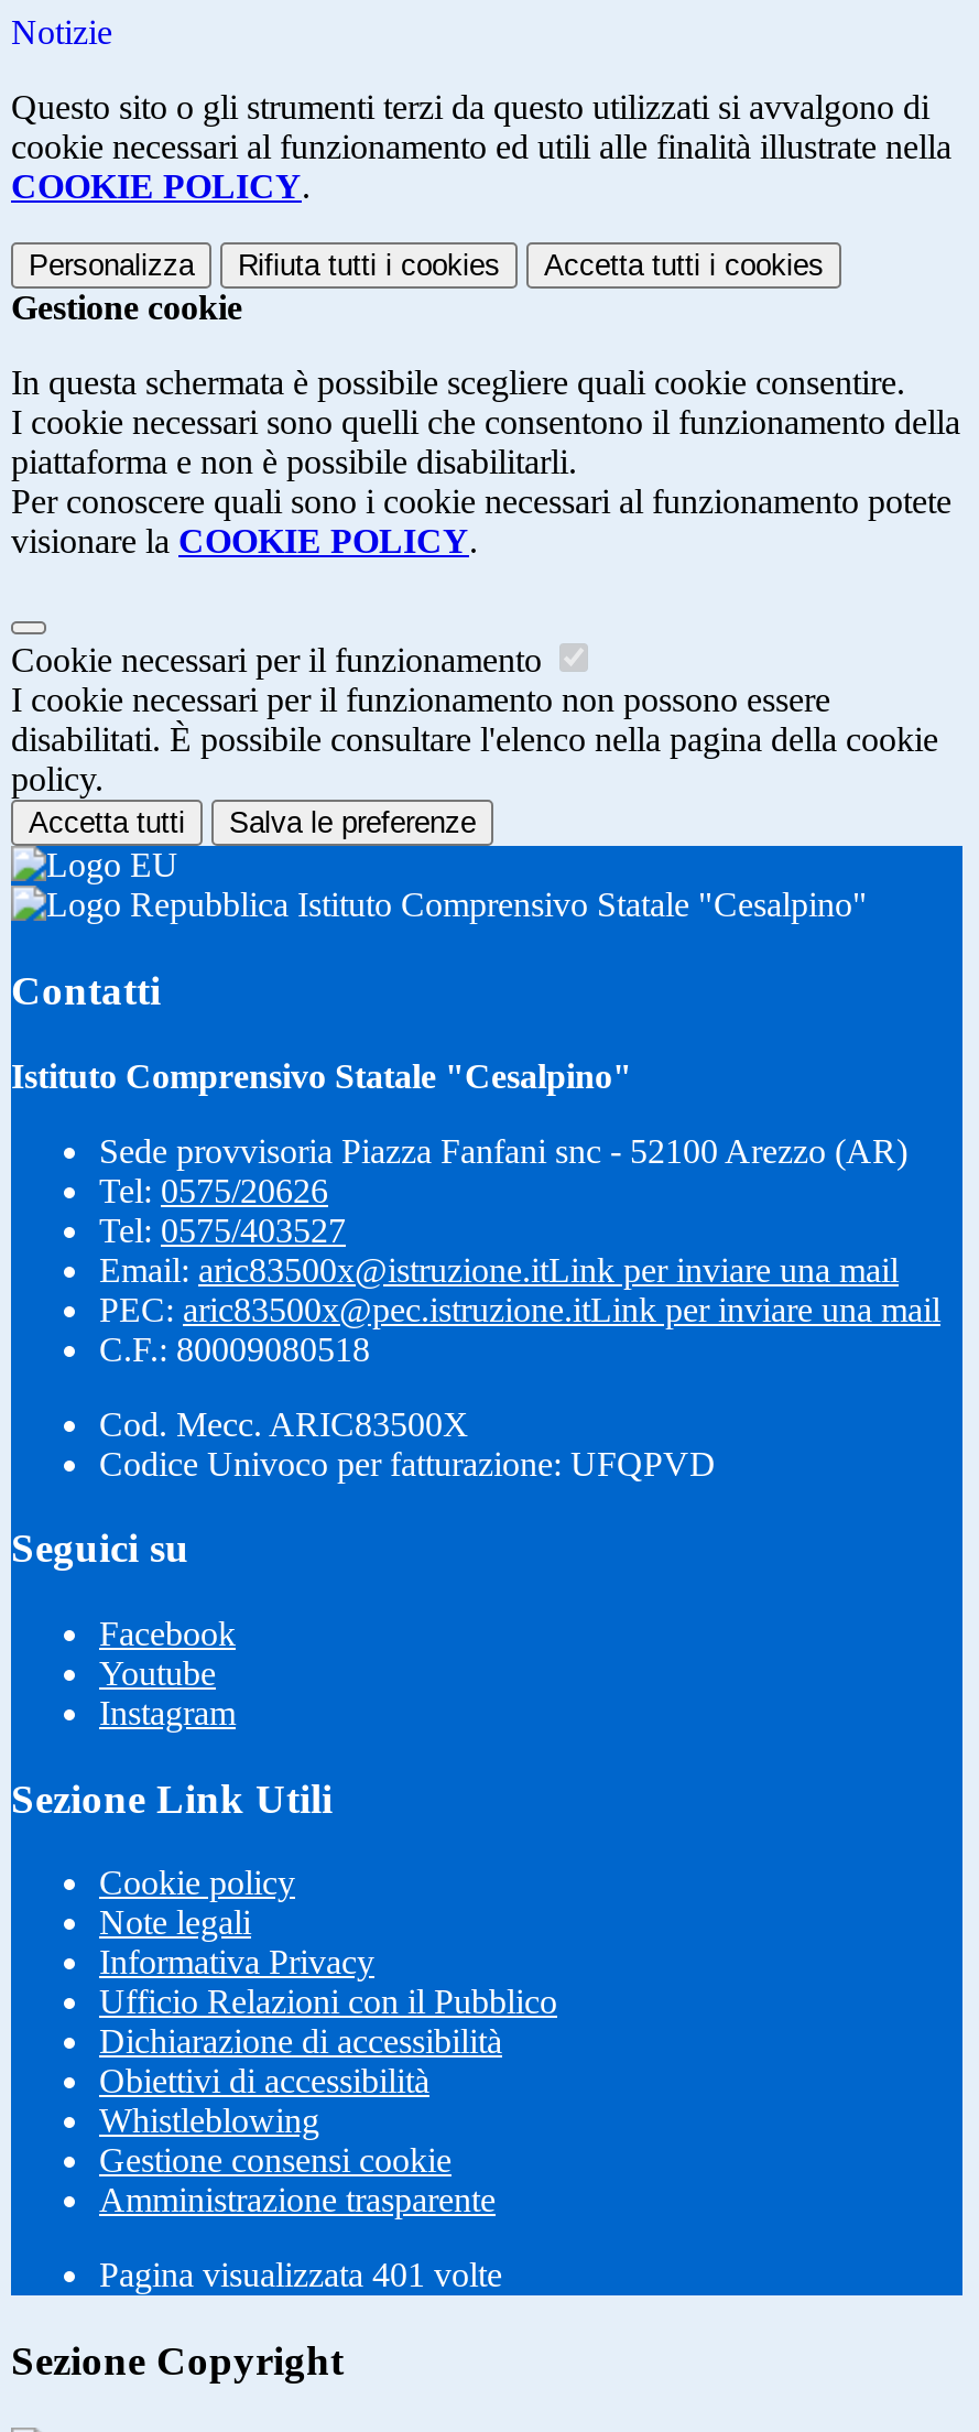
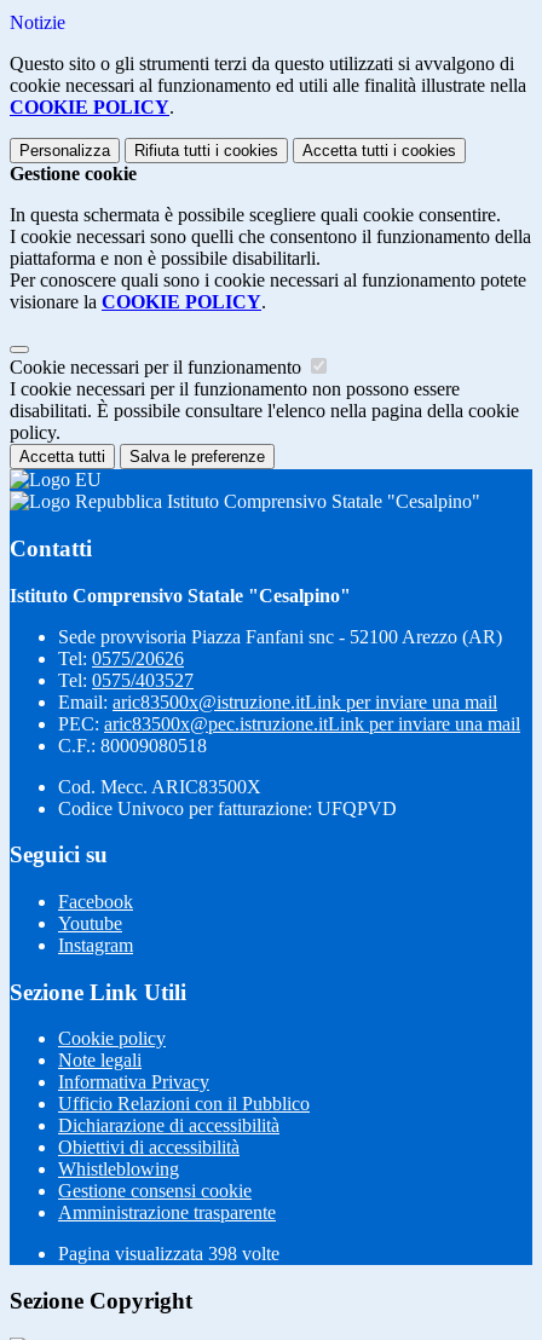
[99,2257,502,2294] Pagina visualizzata 401 volte -> [58,1244,279,1264] Pagina visualizzata 398 volte

